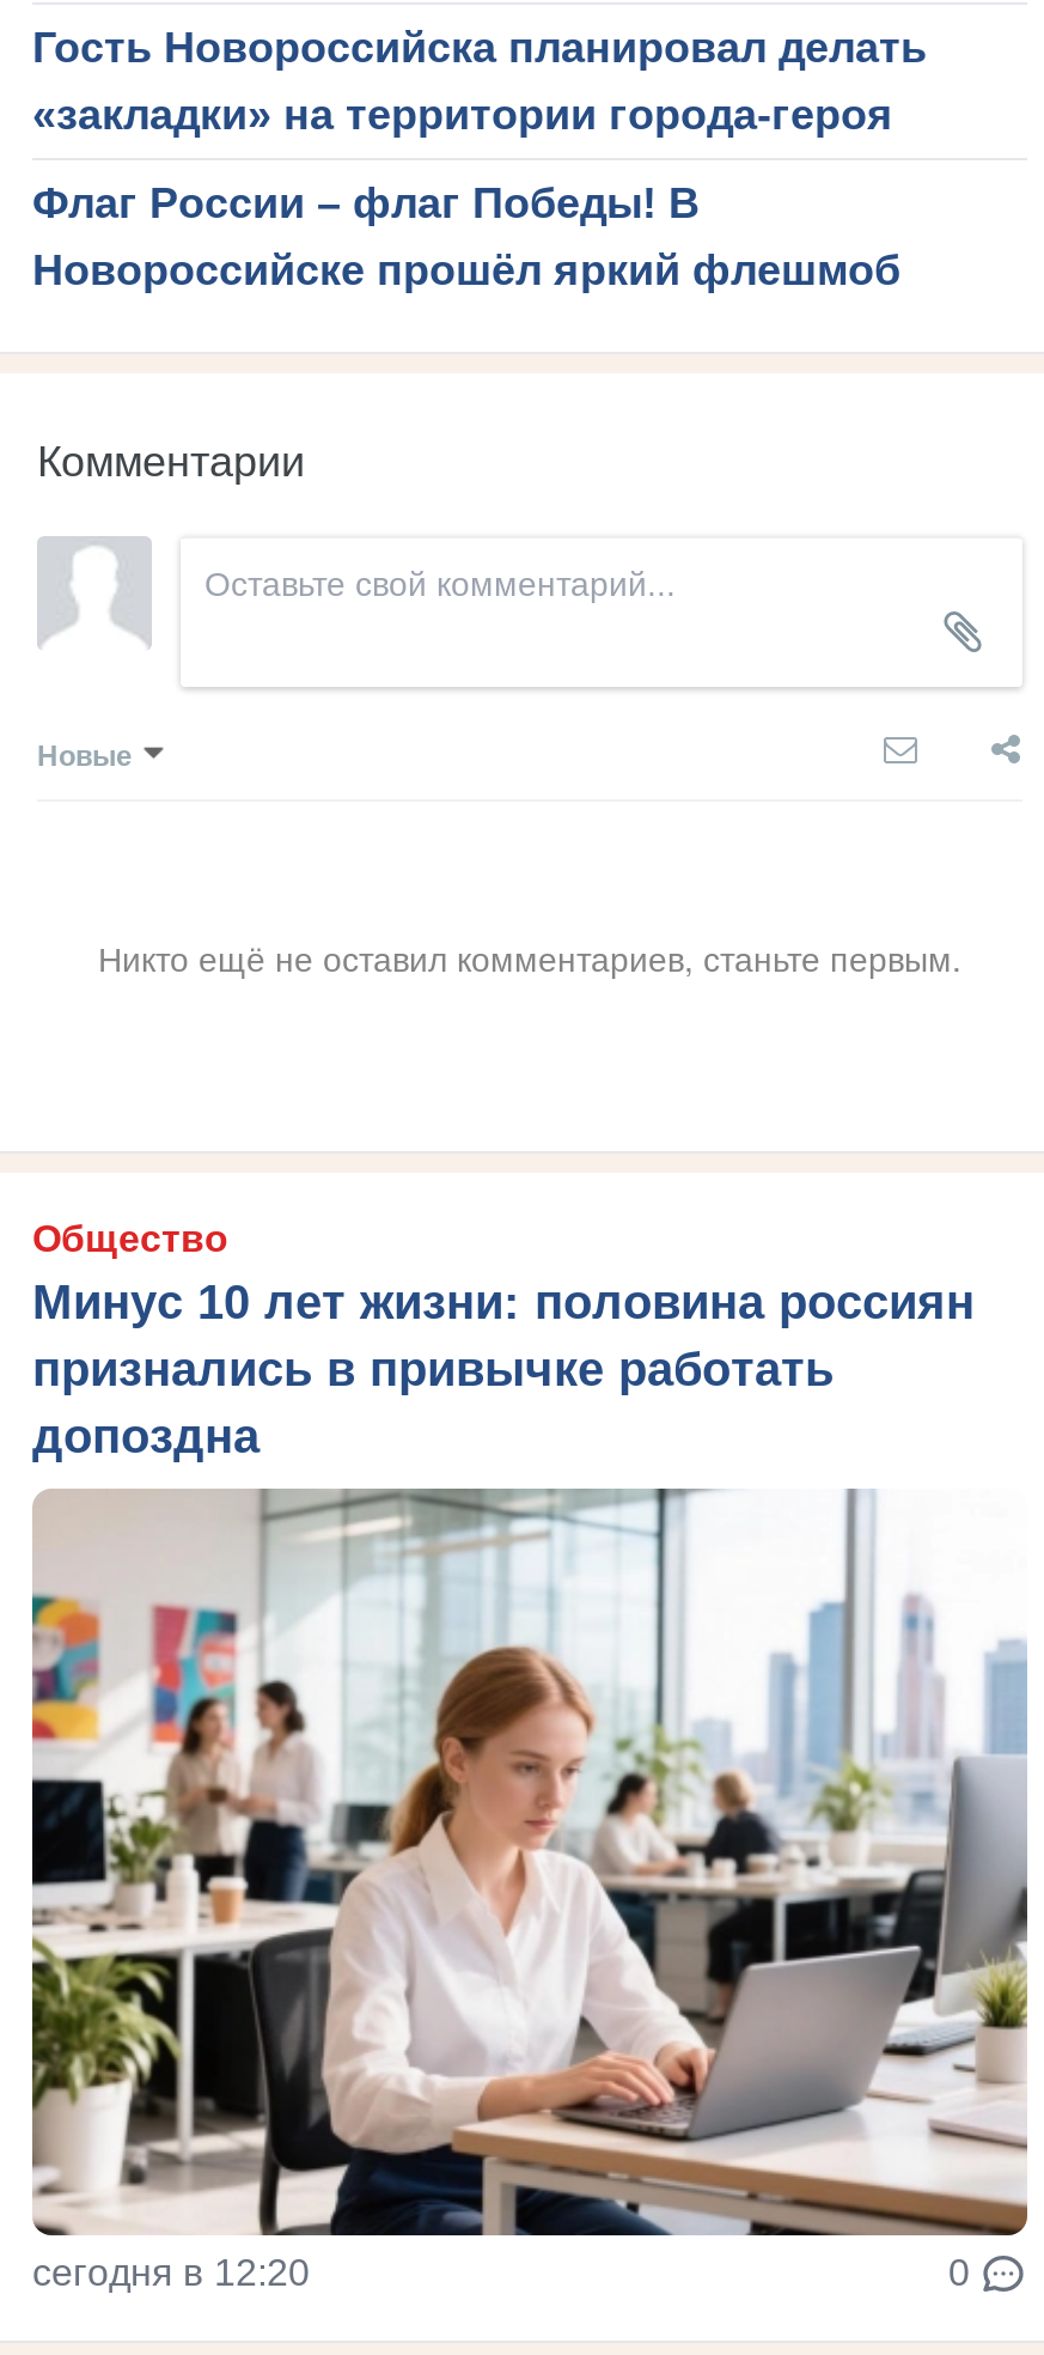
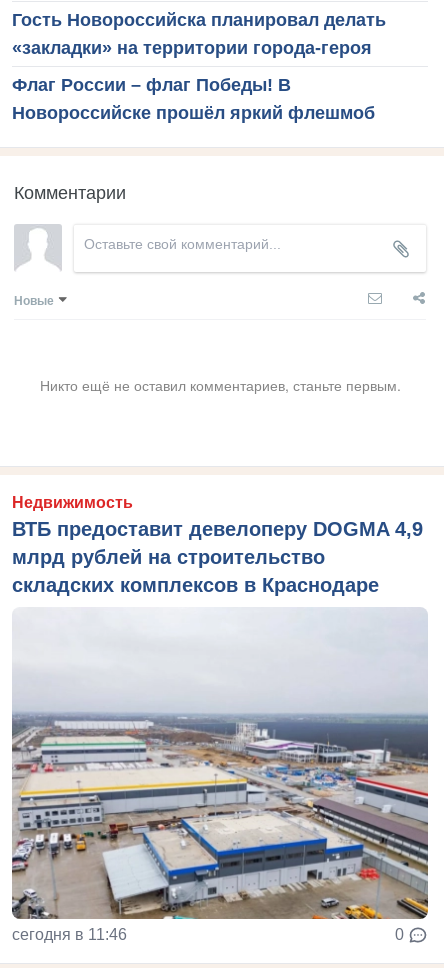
[32,1218,975,1462] Общество | Минус 10 лет жизни: половина россиян | признались в привычке работать | допоздна -> [12,494,423,596] Недвижимость | ВТБ предоставит девелоперу DOGMA 4,9 | млрд рублей на строительство | складских комплексов в Краснодаре
[30,1486,1027,2293] [image] | сегодня в 12:20 -> [11,607,429,943] [image] | сегодня в 11:46

